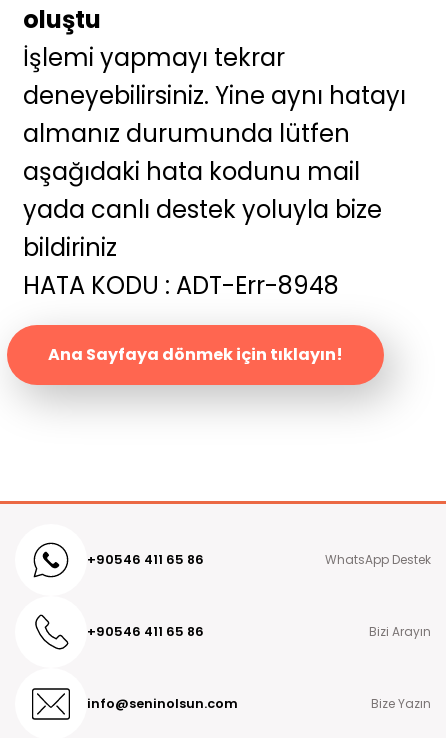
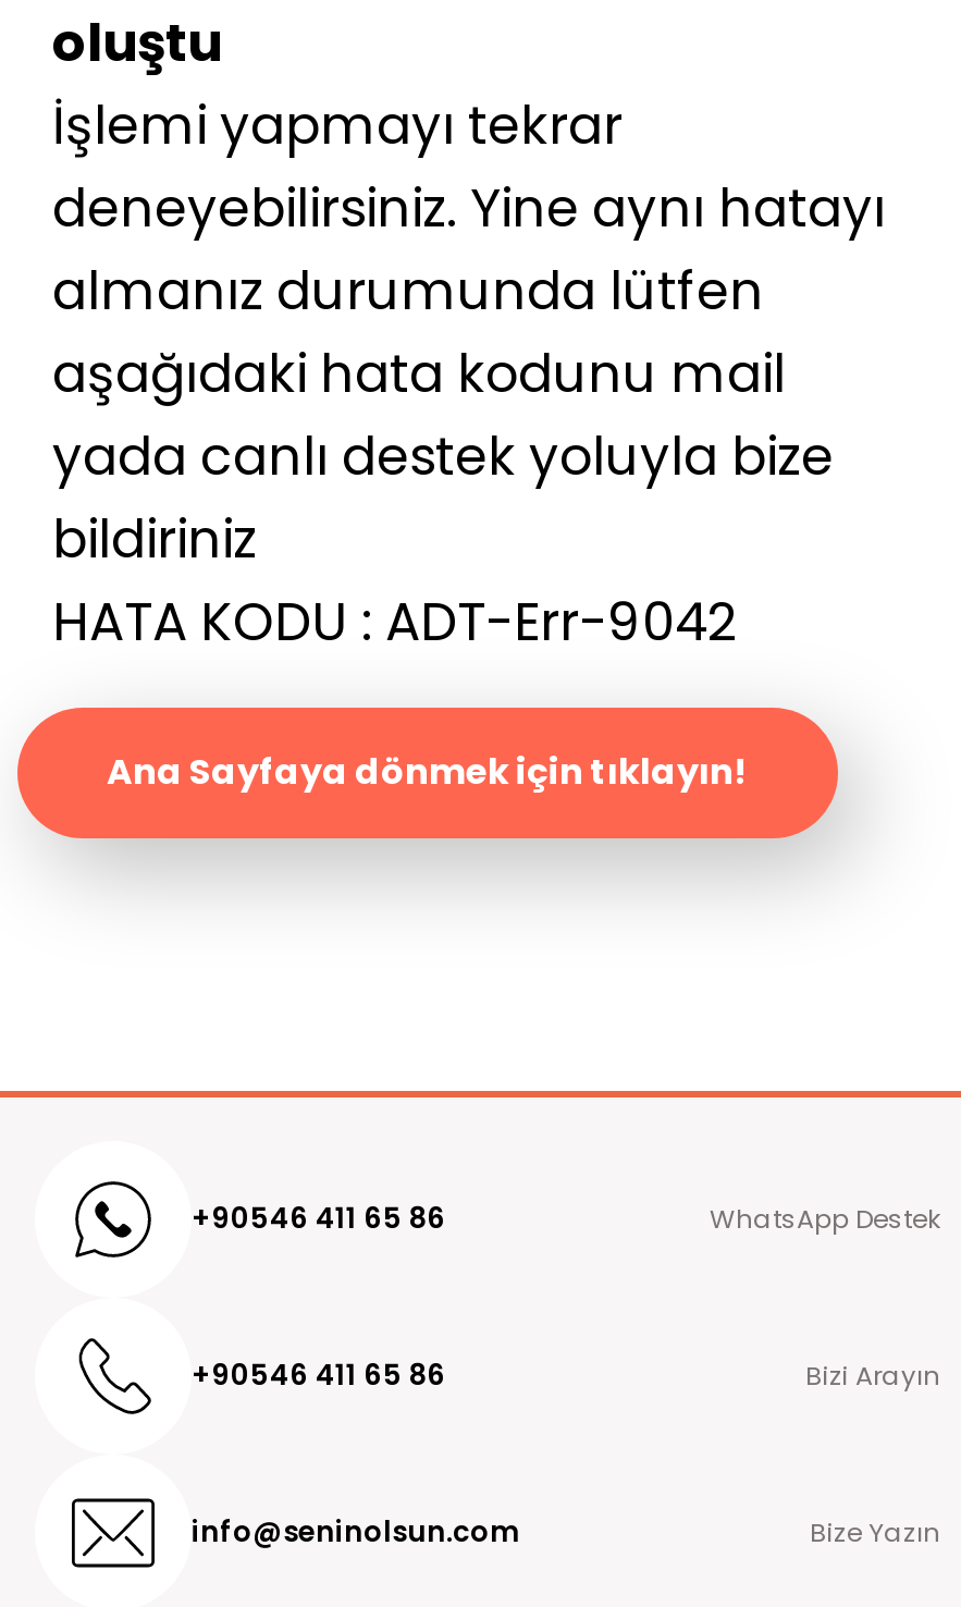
[23,269,339,302] HATA KODU : ADT-Err-8948 -> [52,586,736,658] HATA KODU : ADT-Err-9042

